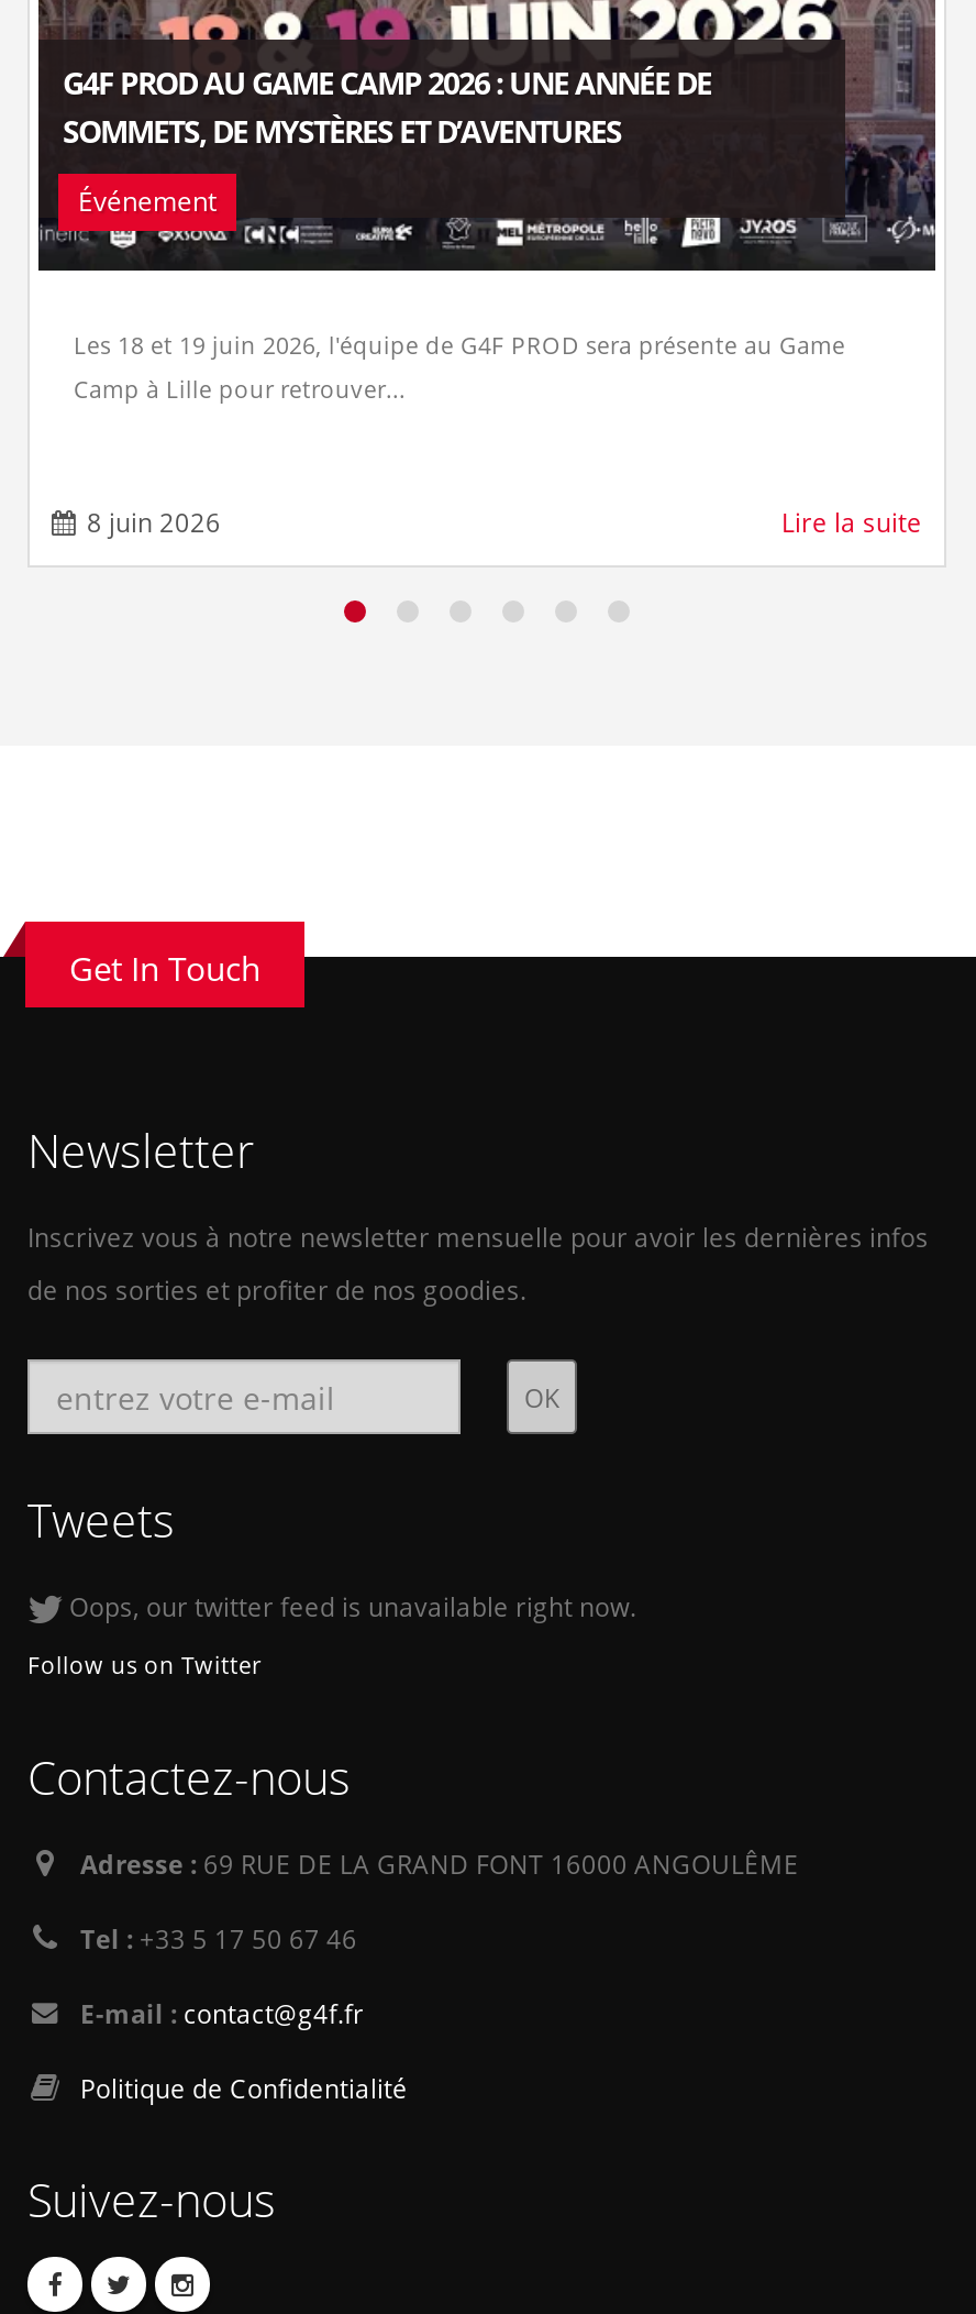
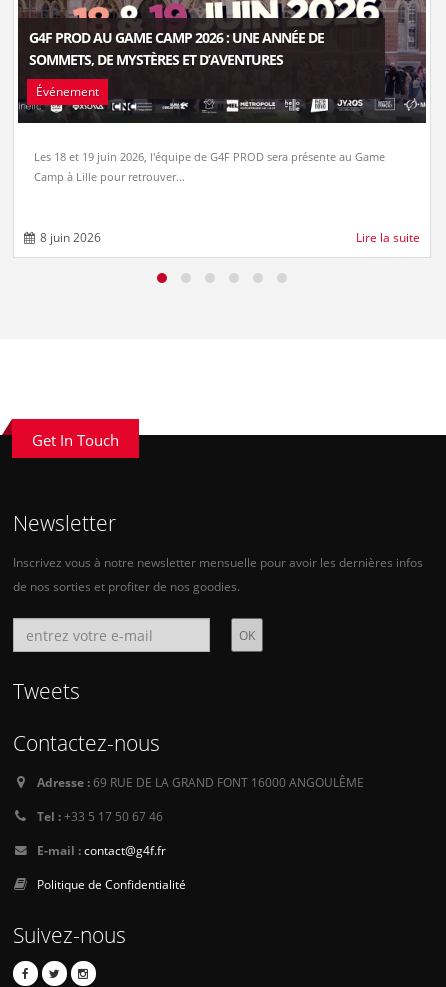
[27,1589,636,1682] Oops, our twitter feed is unavailable right now. | Follow us on Twitter -> none

